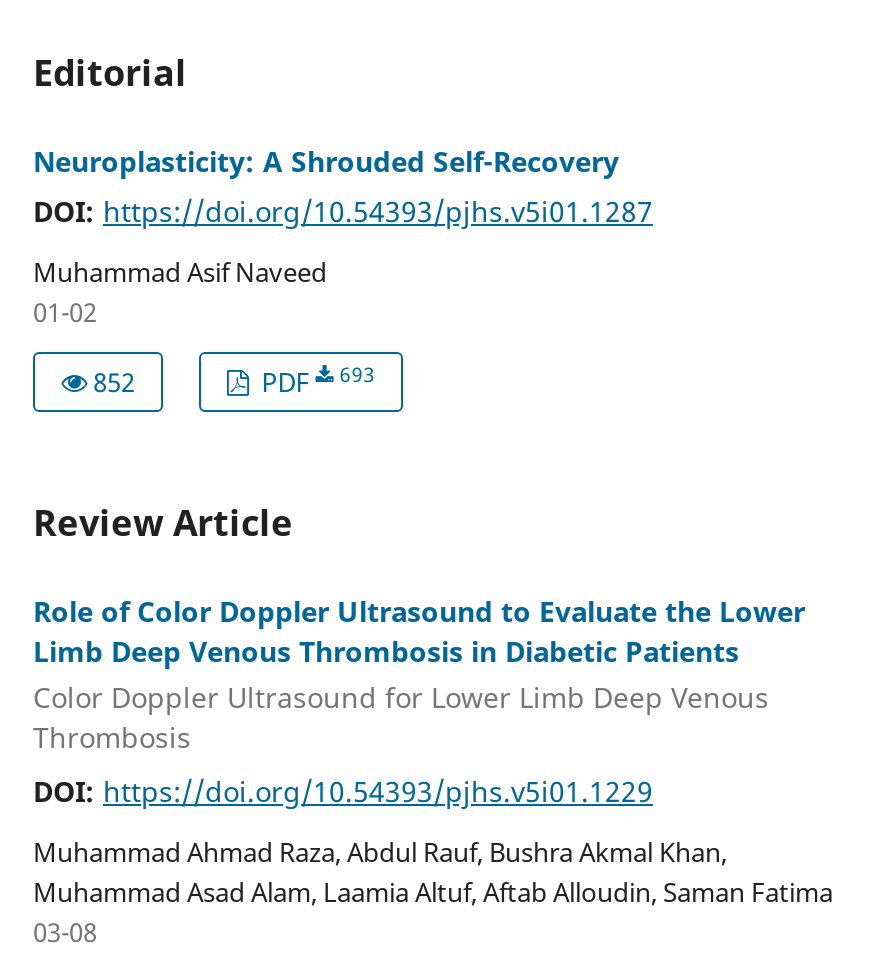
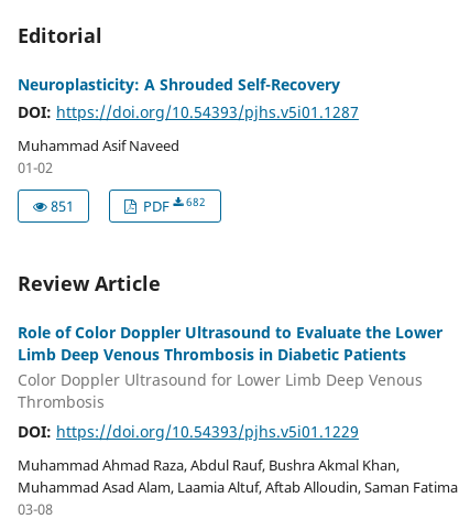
[87,364,135,400] 852 -> [47,196,74,216] 851
[256,362,376,400] PDF 693 -> [140,195,206,216] PDF 682

